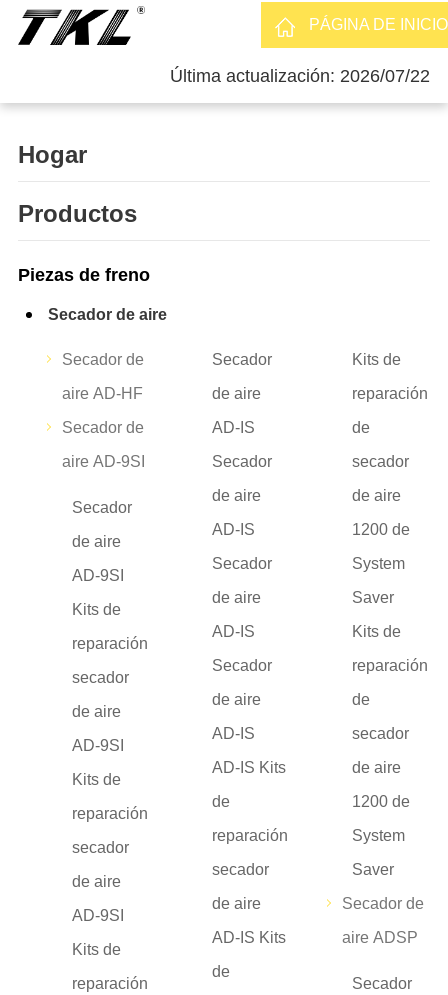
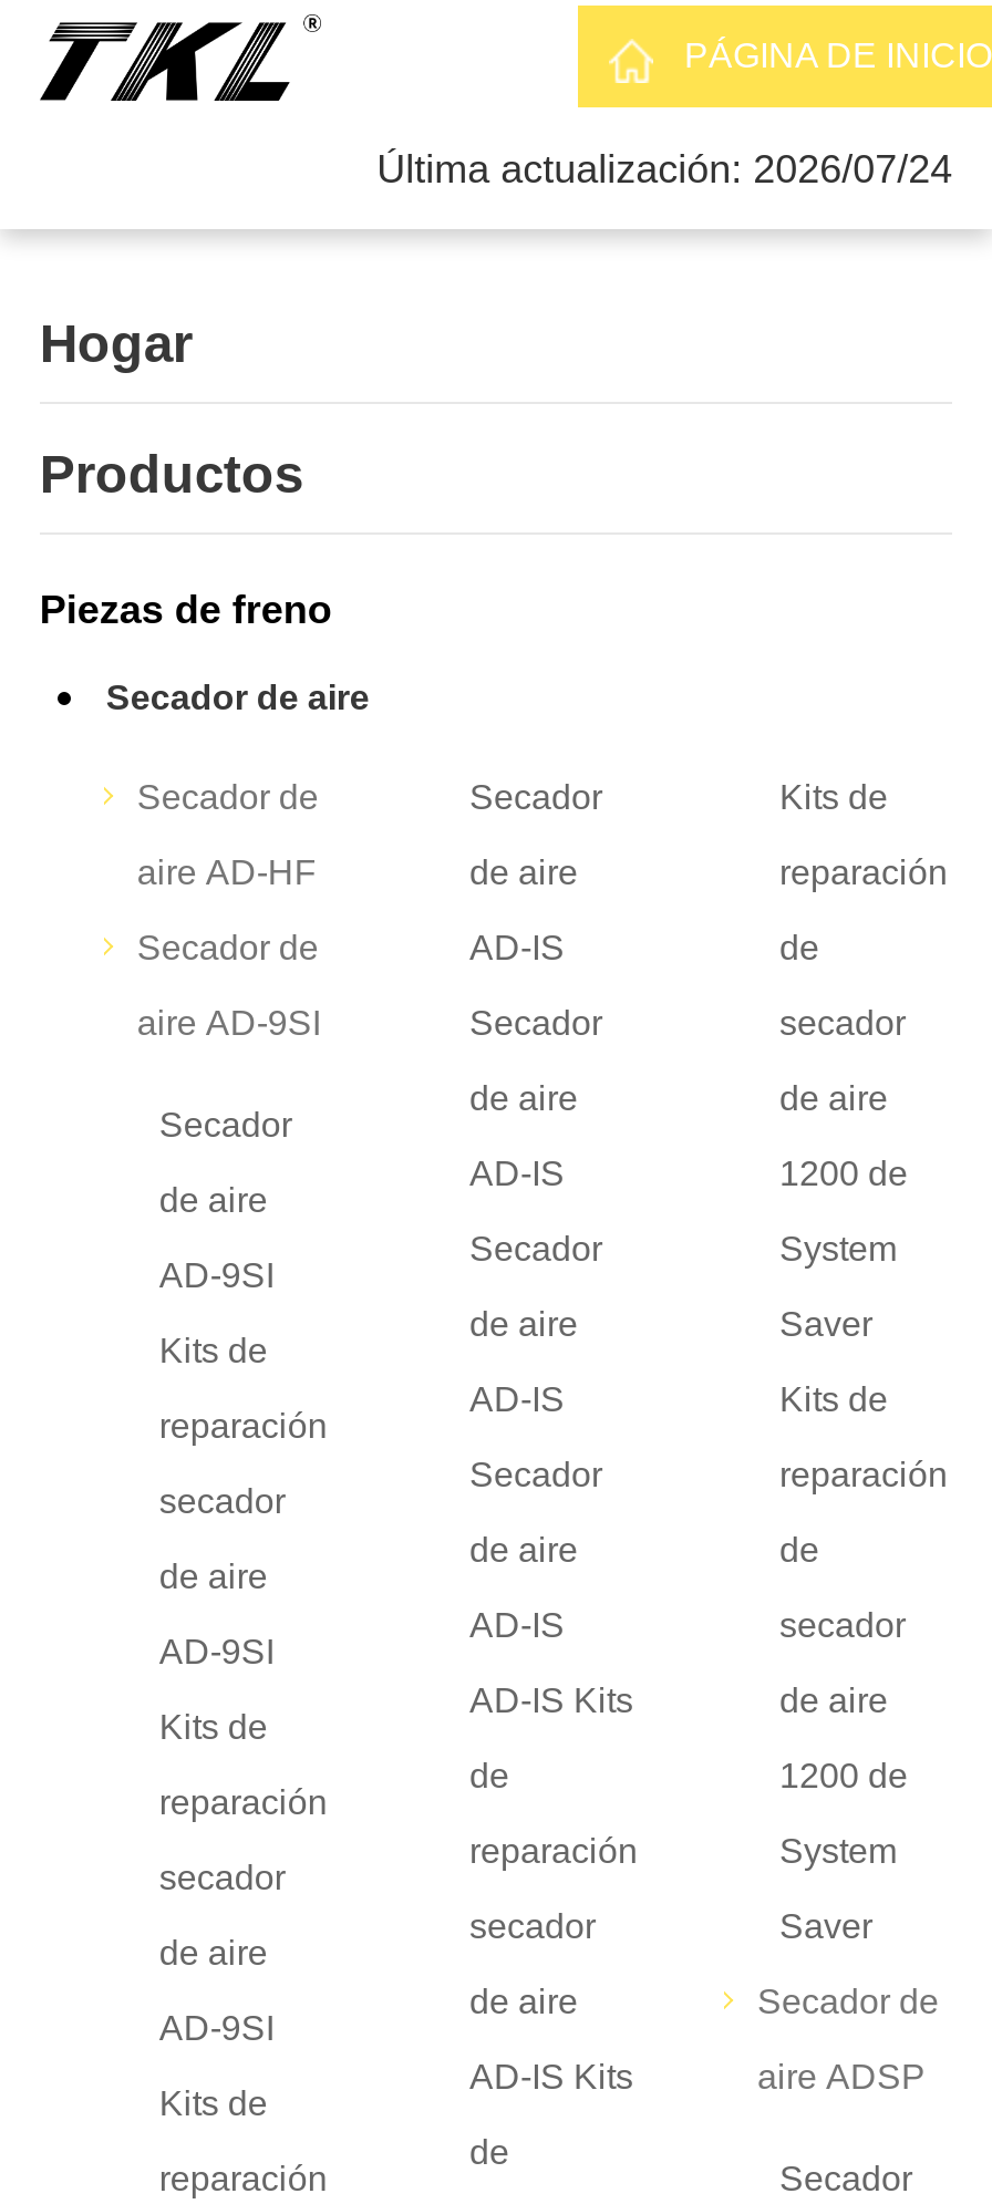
[170,66,430,86] Última actualización: 2026/07/22 -> [377,147,952,191] Última actualización: 2026/07/24

